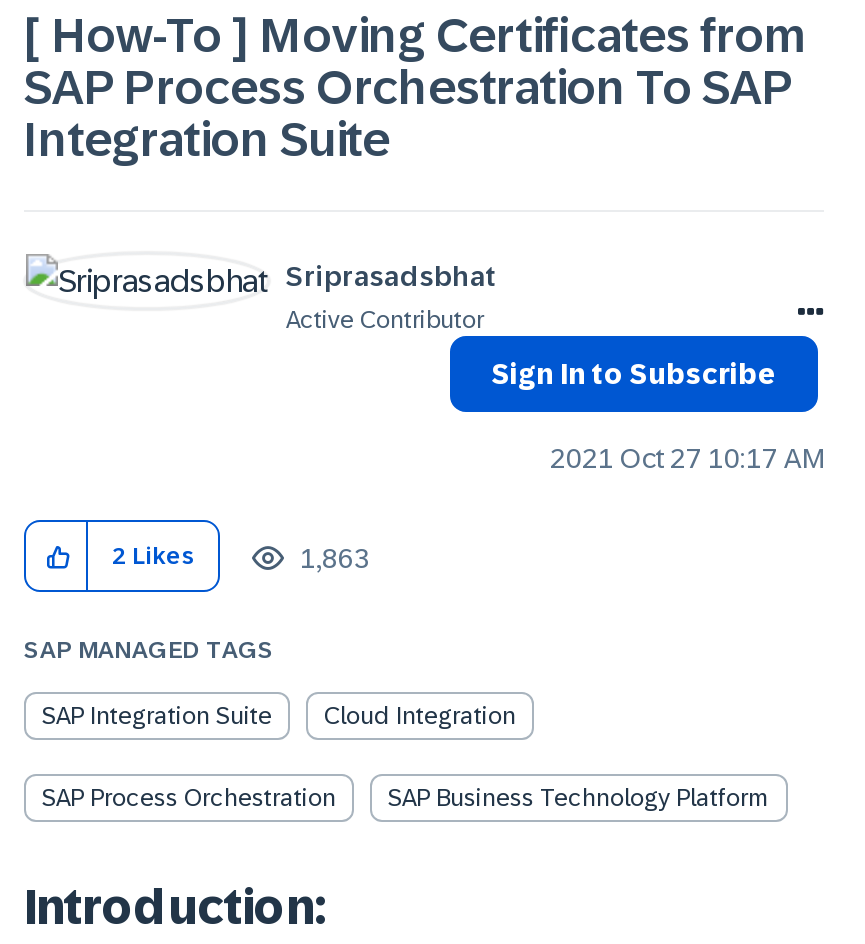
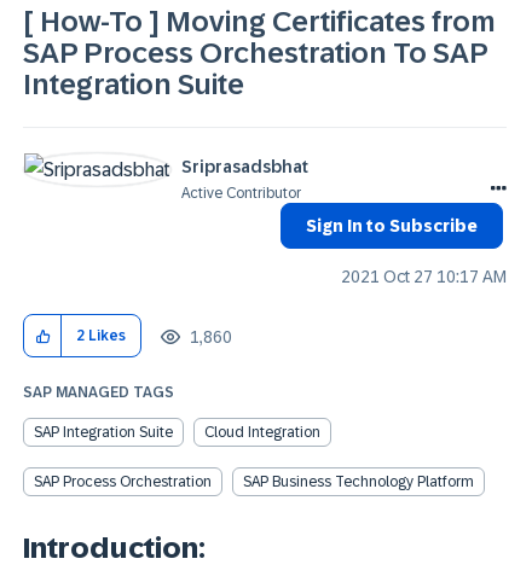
[300,542,370,574] 1,863 -> [190,327,232,346] 1,860

